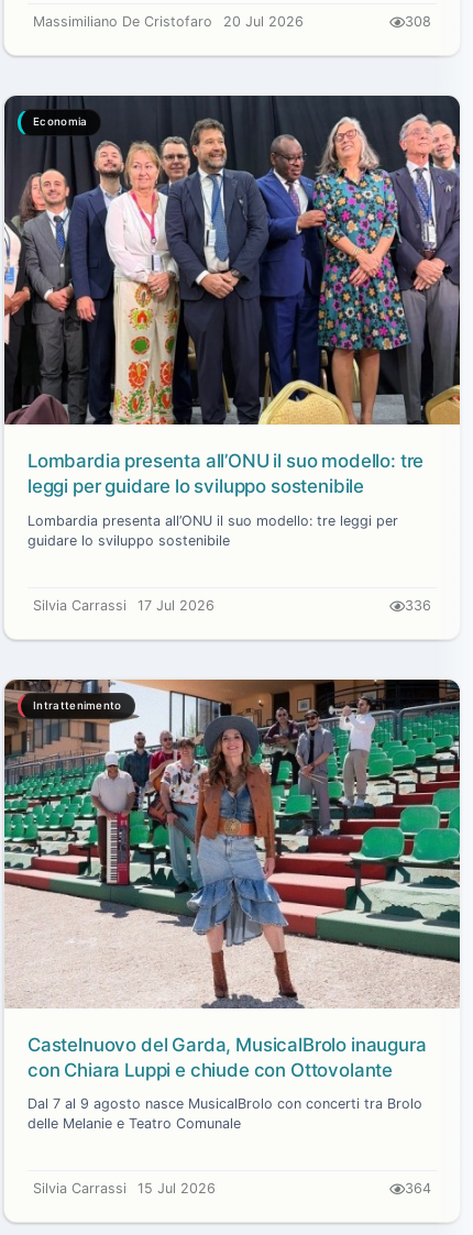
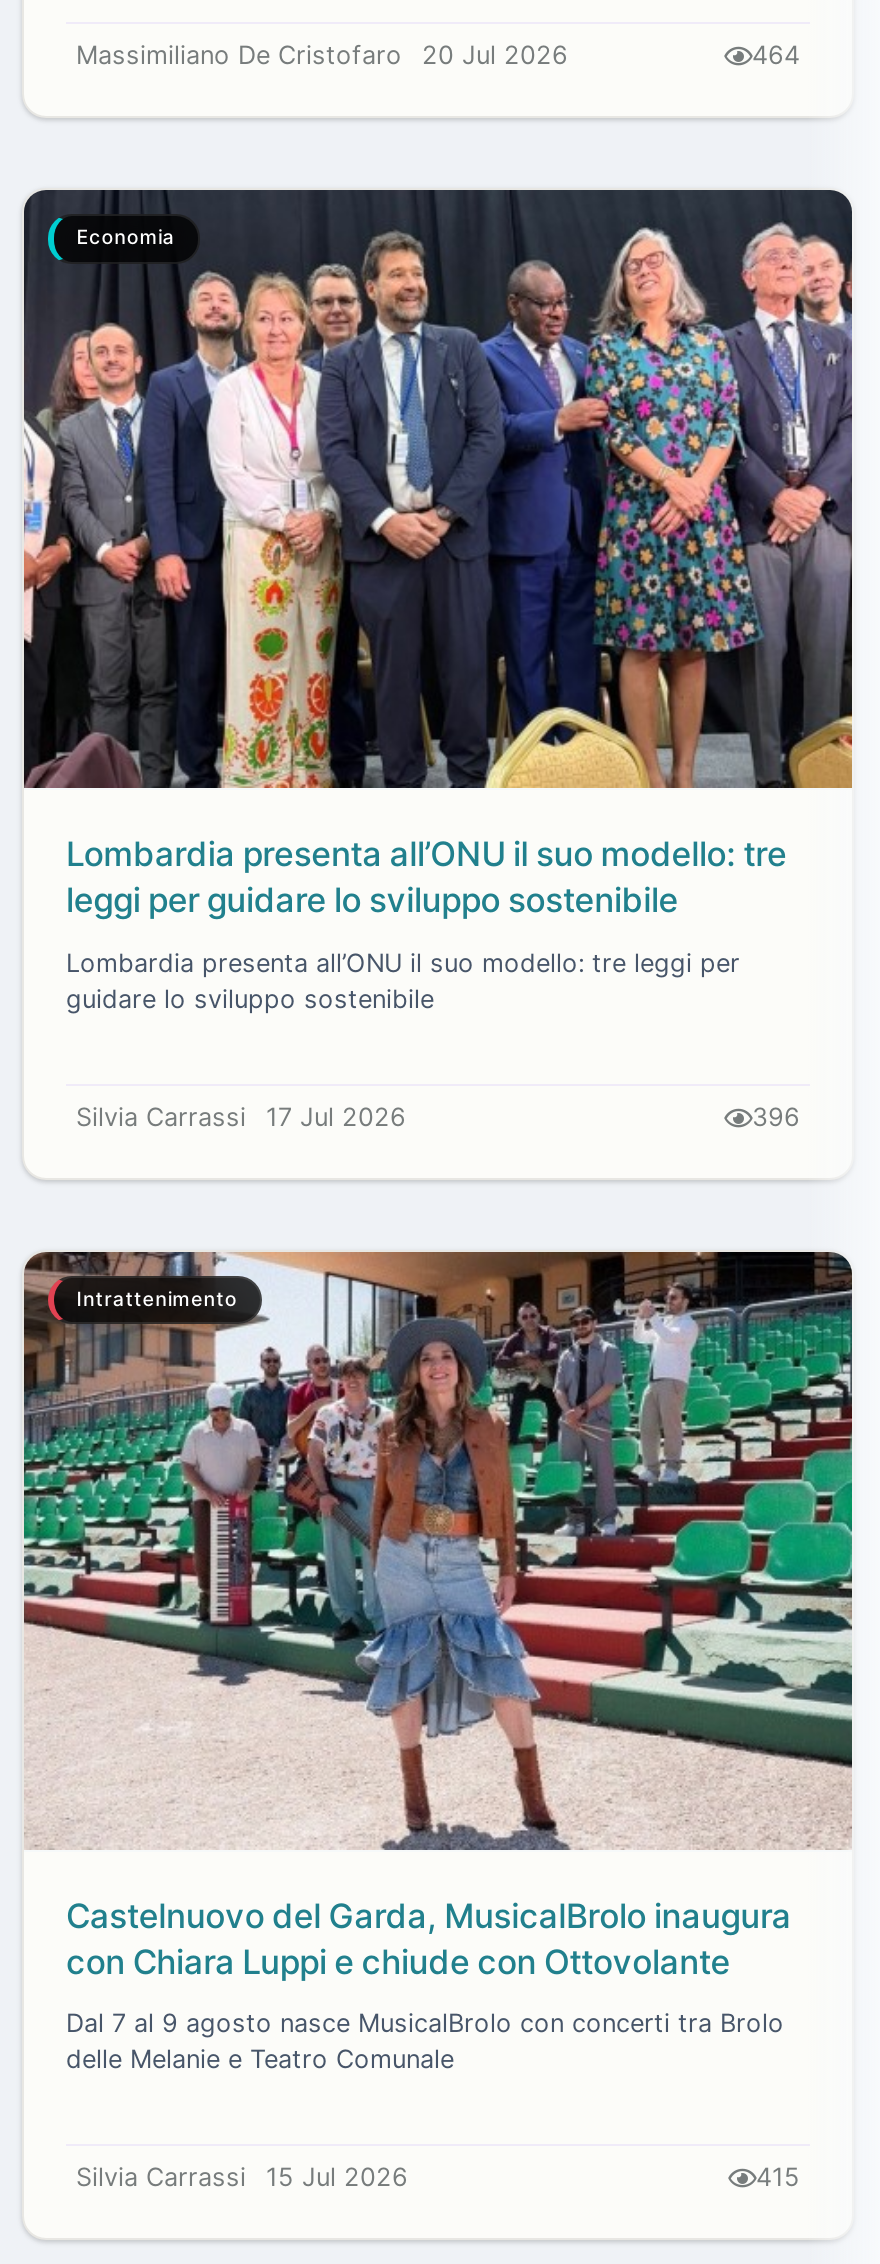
[405,14,431,30] 308 -> [752,41,800,71] 464
[405,597,431,613] 336 -> [752,1102,800,1132] 396
[405,1180,431,1197] 364 -> [756,2163,800,2193] 415

